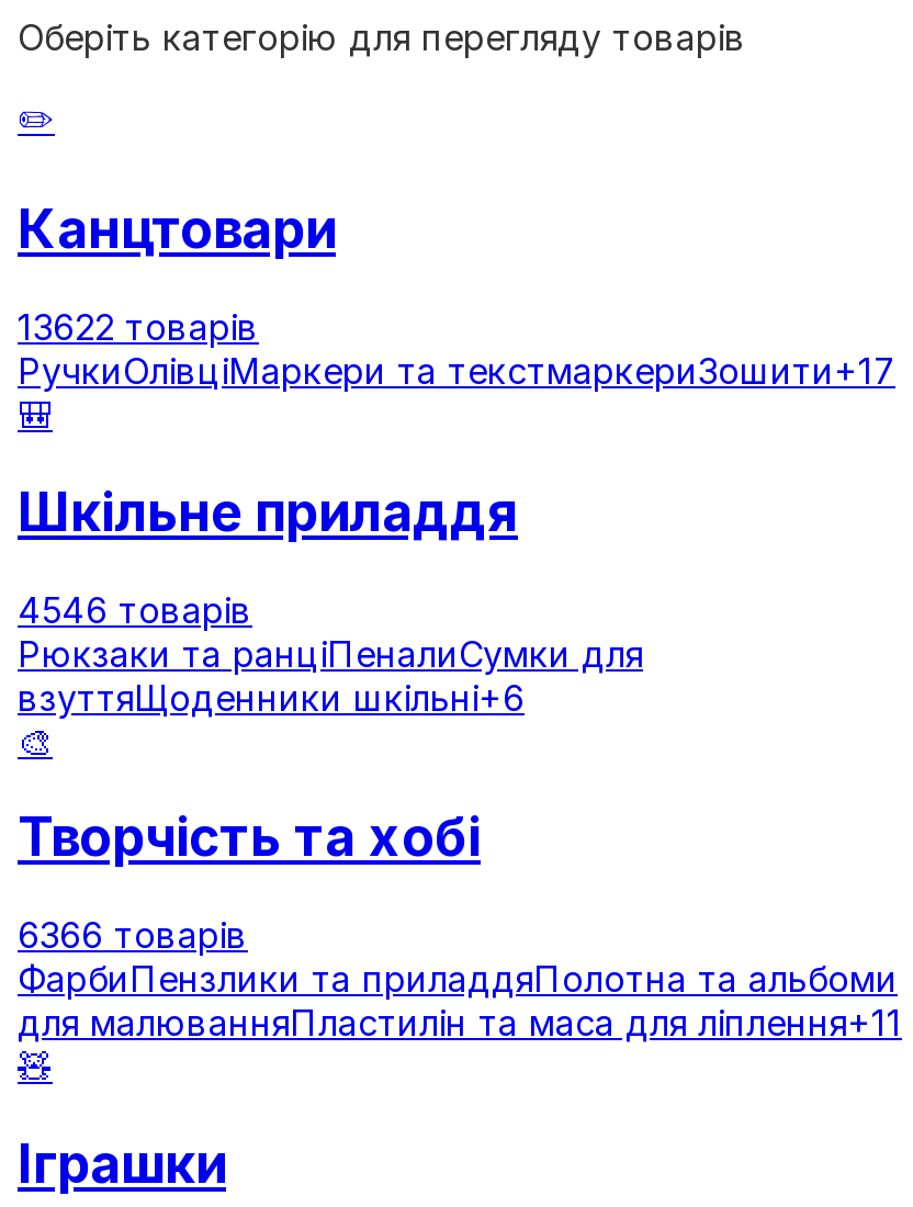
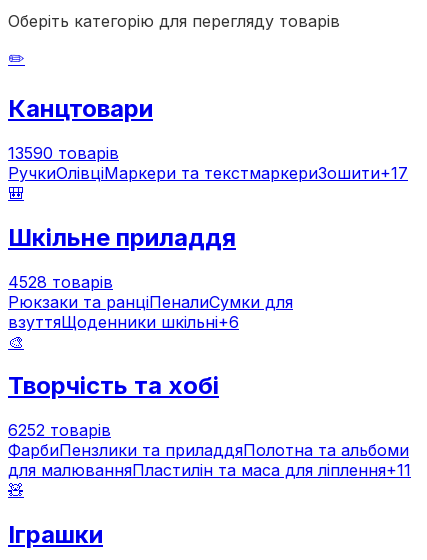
[18,304,259,348] 13622 товарів -> [8,143,119,163] 13590 товарів
[18,587,252,631] 4546 товарів -> [8,271,113,291] 4528 товарів
[18,914,248,957] 6366 товарів -> [8,420,111,440] 6252 товарів

